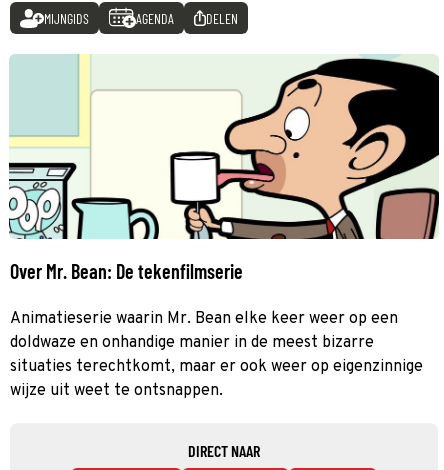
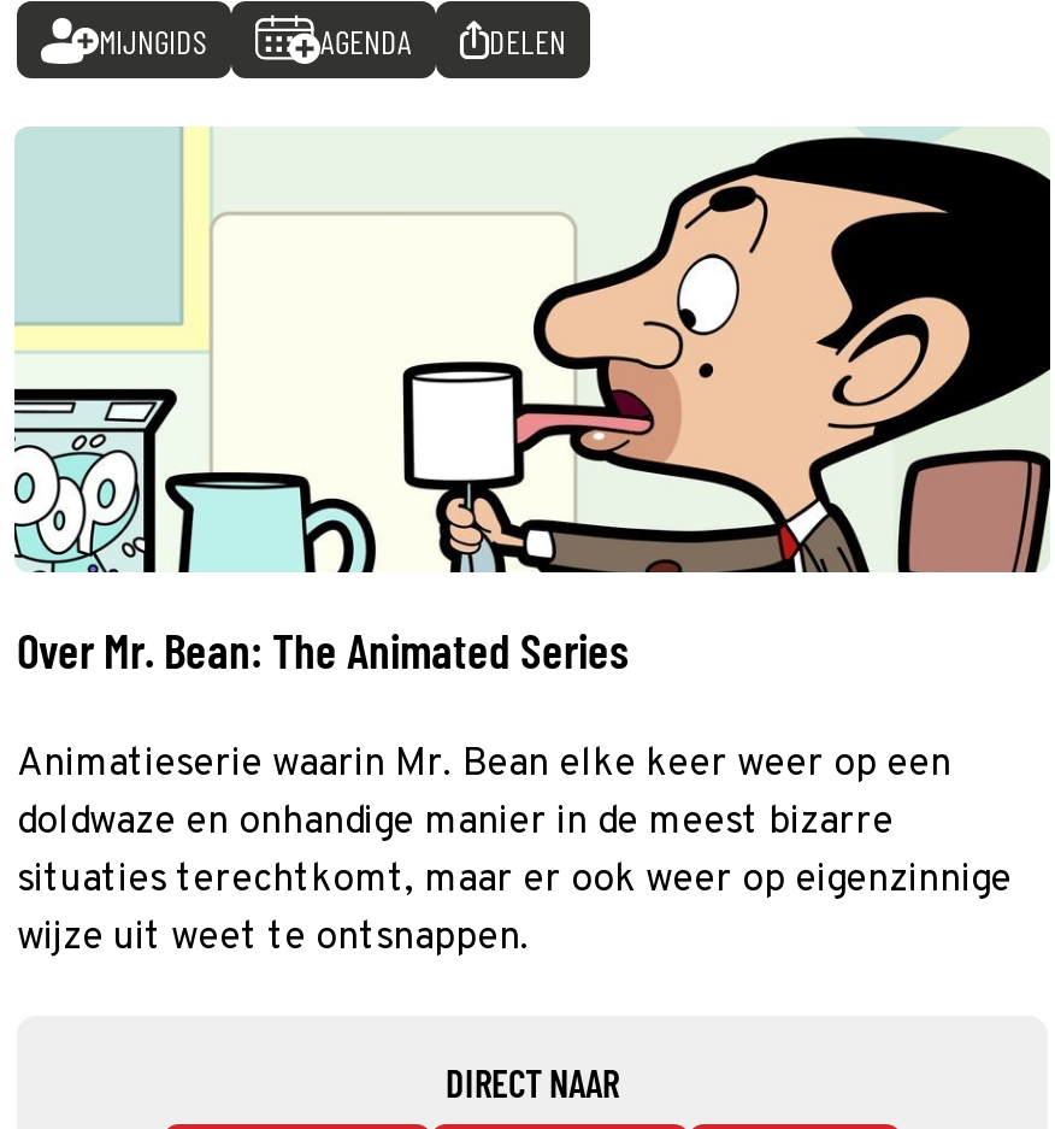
[10,258,243,282] Over Mr. Bean: De tekenfilmserie -> [17,619,629,677] Over Mr. Bean: The Animated Series

